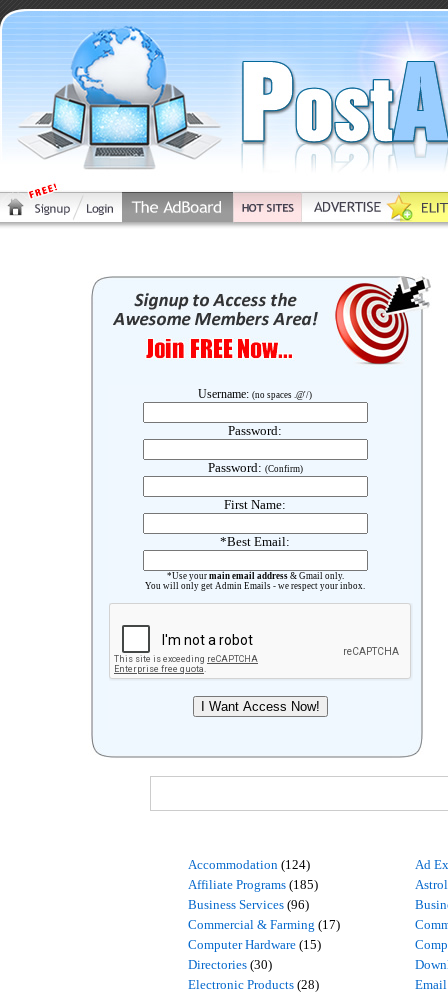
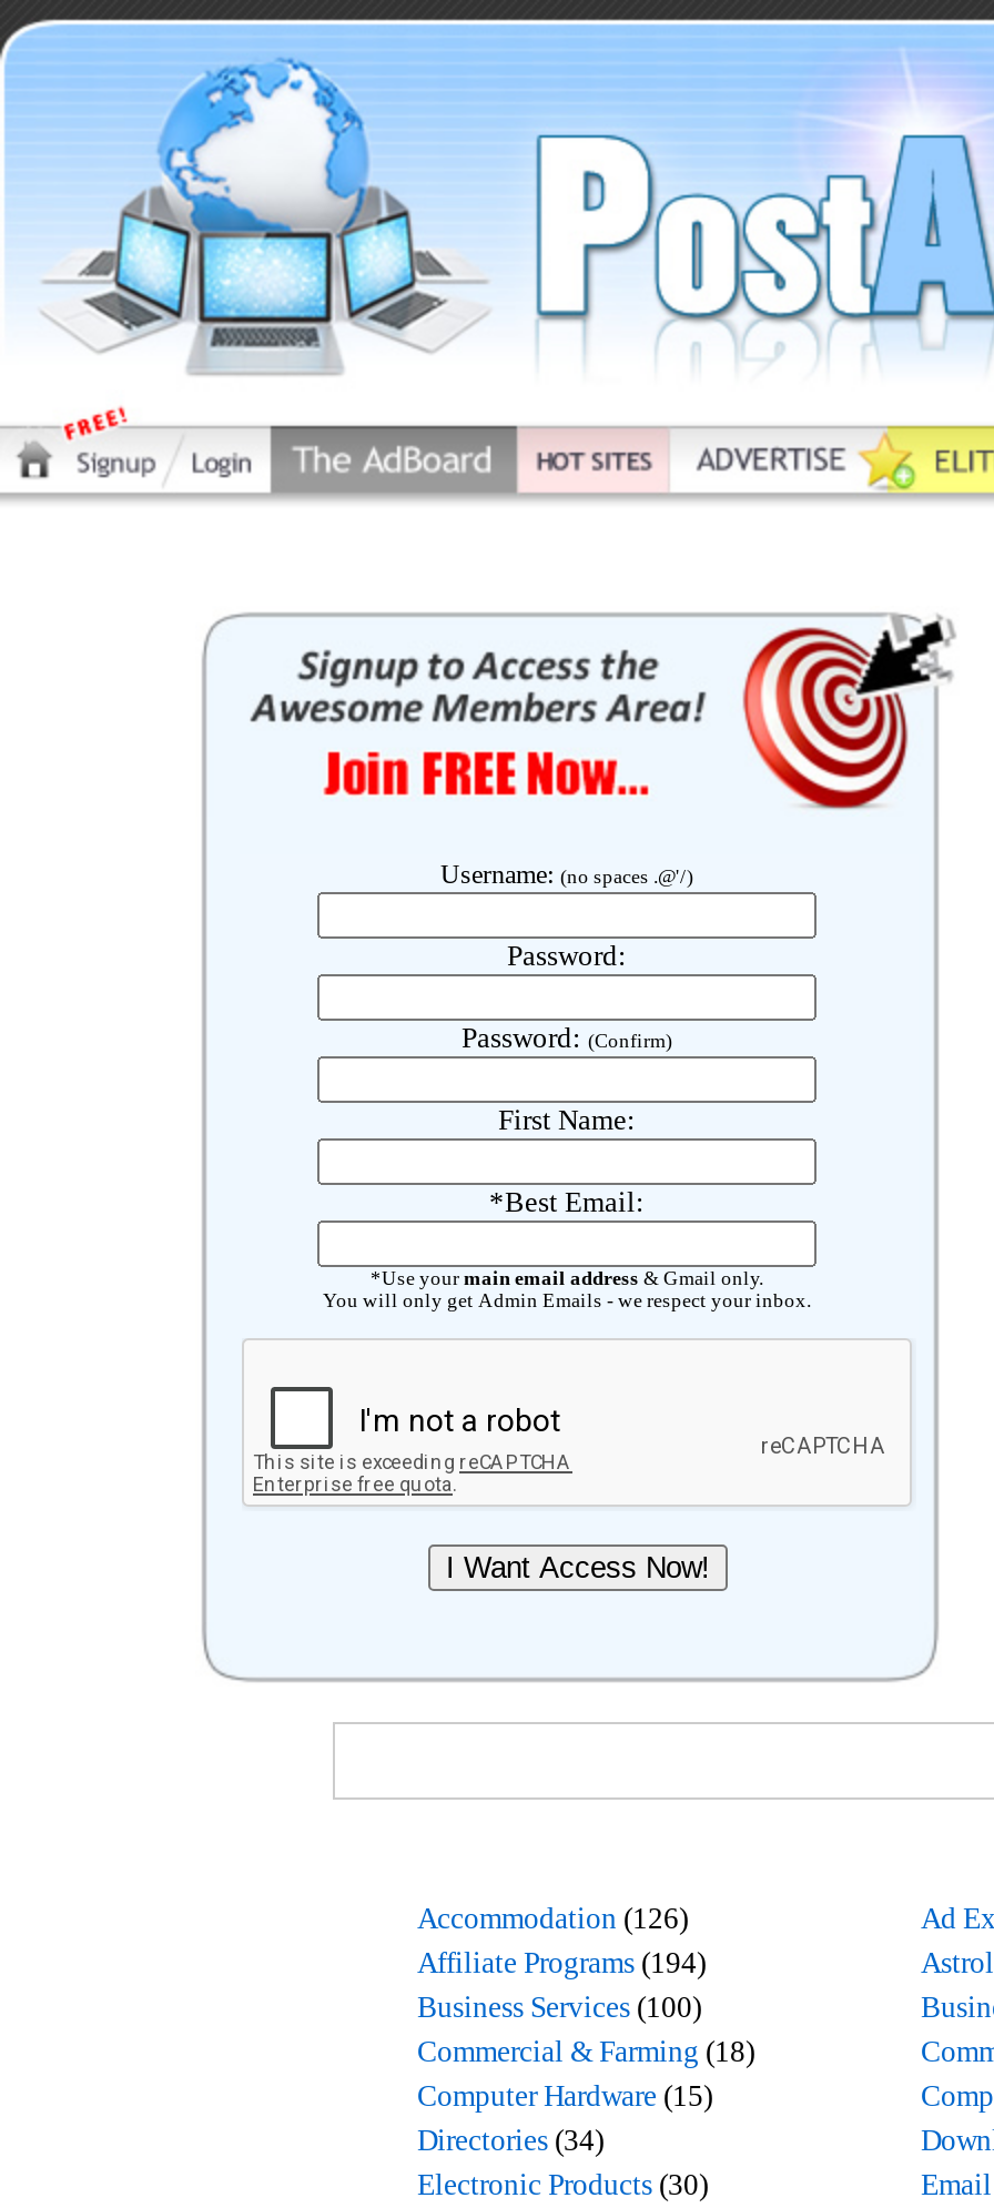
[188,857,310,872] Accommodation (124) -> [417,1901,688,1934] Accommodation (126)
[188,877,318,892] Affiliate Programs (185) -> [417,1945,706,1979] Affiliate Programs (194)
[188,897,309,912] Business Services (96) -> [417,1990,701,2023] Business Services (100)
[188,917,340,932] Commercial & Farming (17) -> [417,2034,754,2068] Commercial & Farming (18)
[188,957,272,972] Directories (30) -> [417,2123,603,2156] Directories (34)
[188,977,319,992] Electronic Products (28) -> [417,2167,708,2201] Electronic Products (30)

